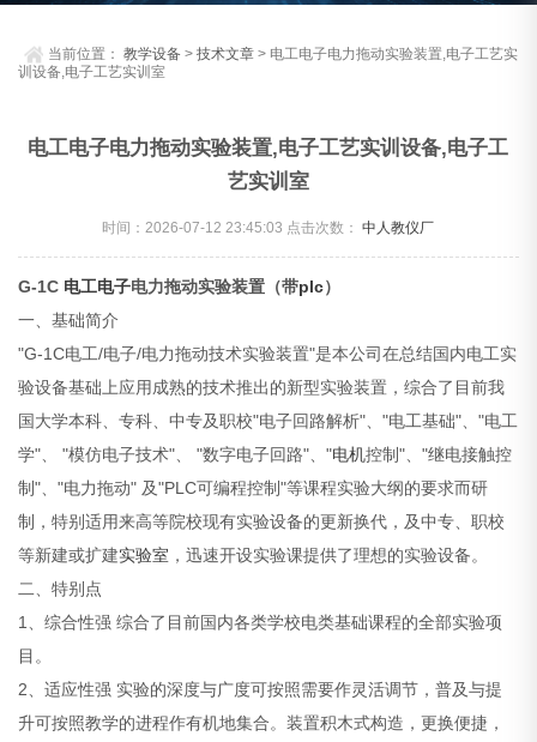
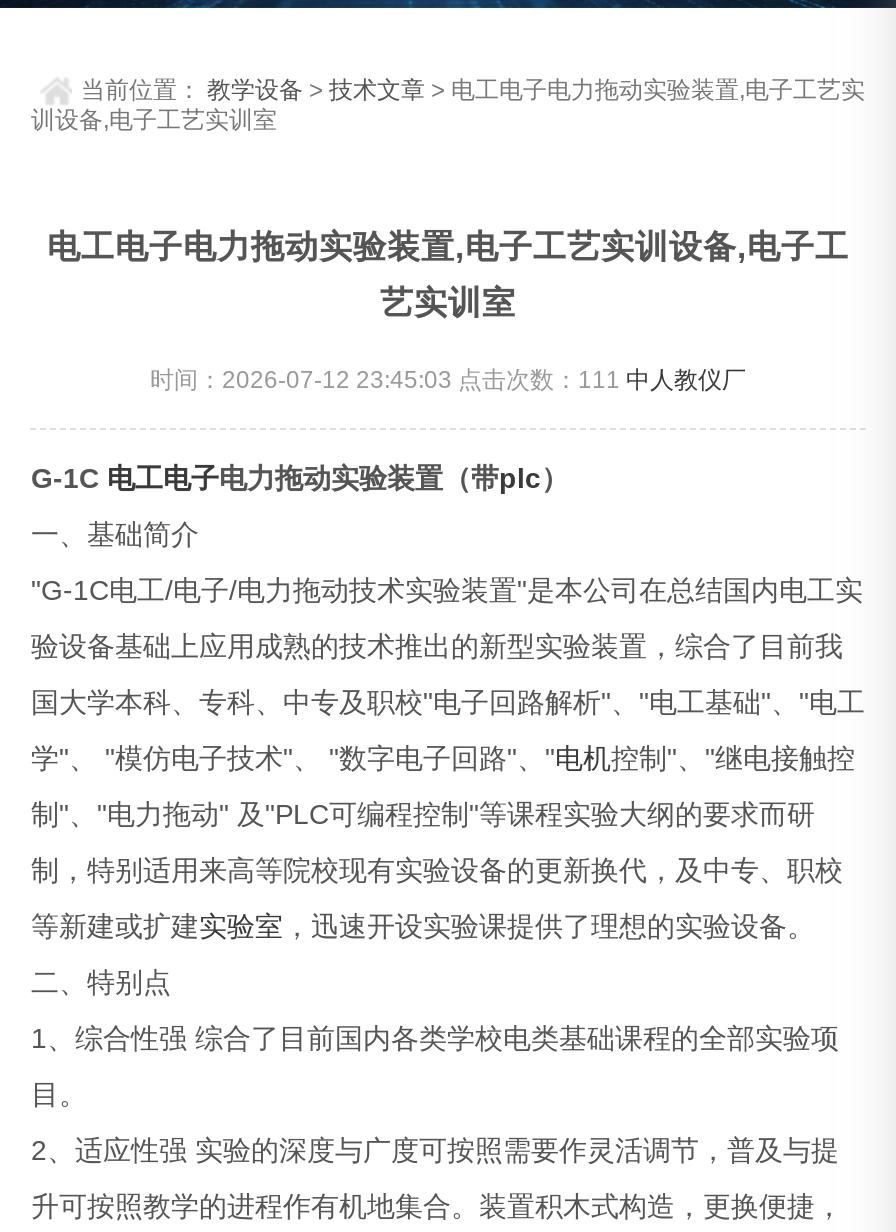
[102,220,435,236] 时间：2026-07-12 23:45:03 点击次数： 中人教仪厂 -> [150,366,746,394] 时间：2026-07-12 23:45:03 点击次数：111中人教仪厂

